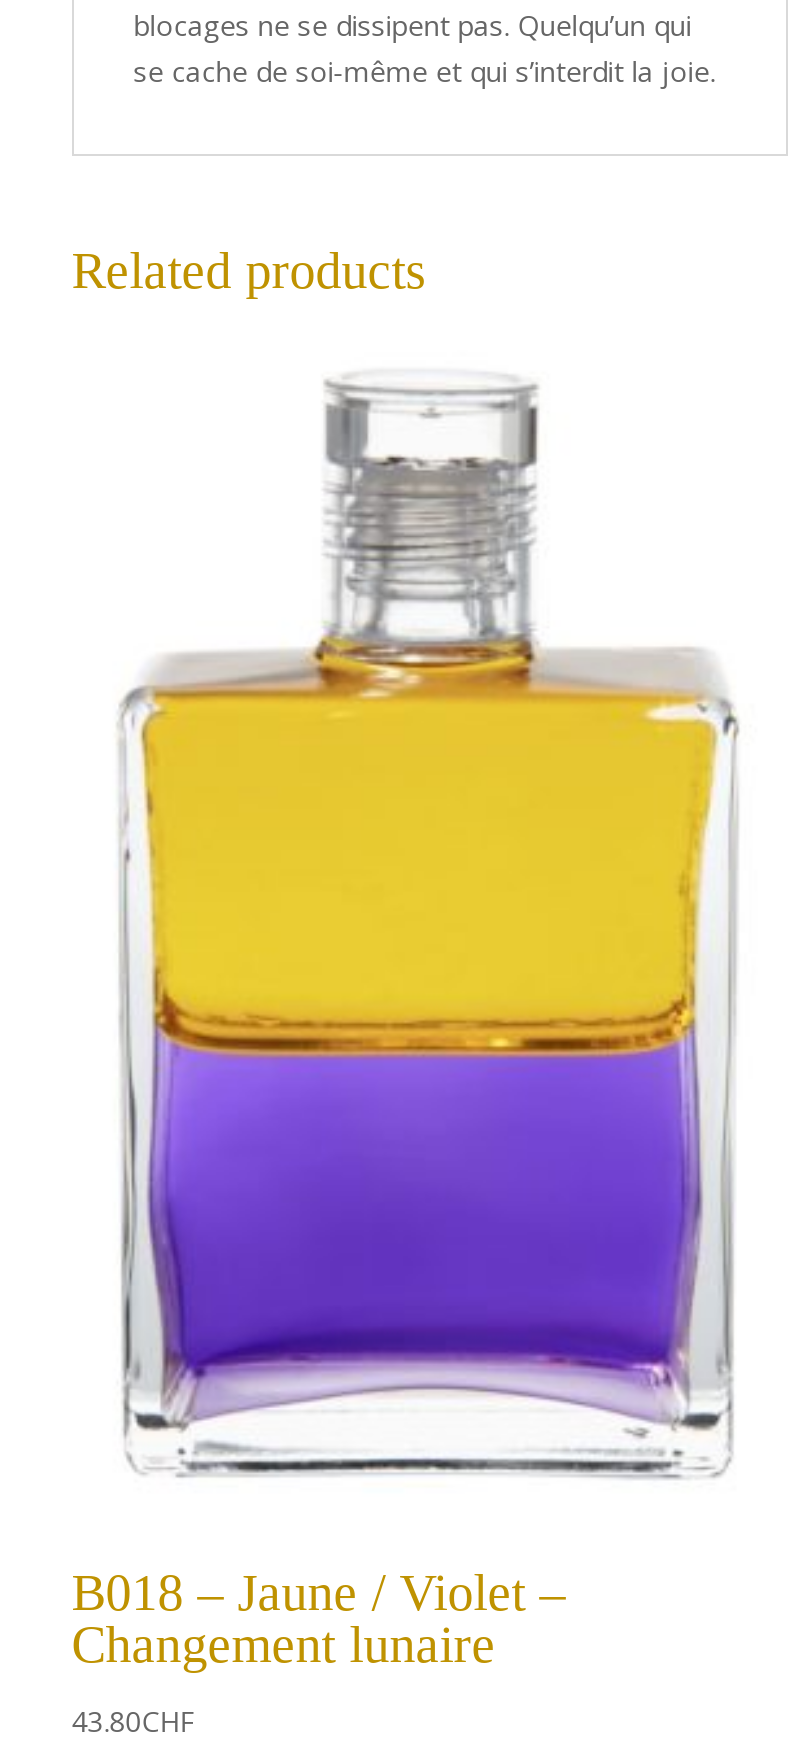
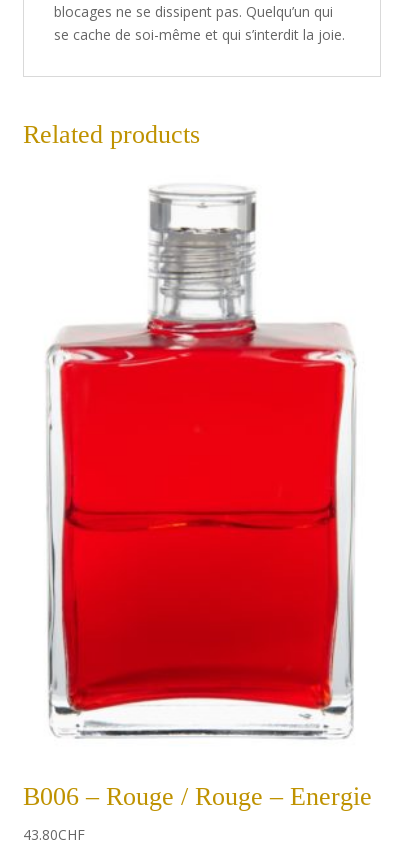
[138,638,736,1426] [image] -> [53,318,345,713] [image]
[72,1564,566,1674] B018 – Jaune / Violet – | Changement lunaire -> [23,782,372,811] B006 – Rouge / Rouge – Energie

